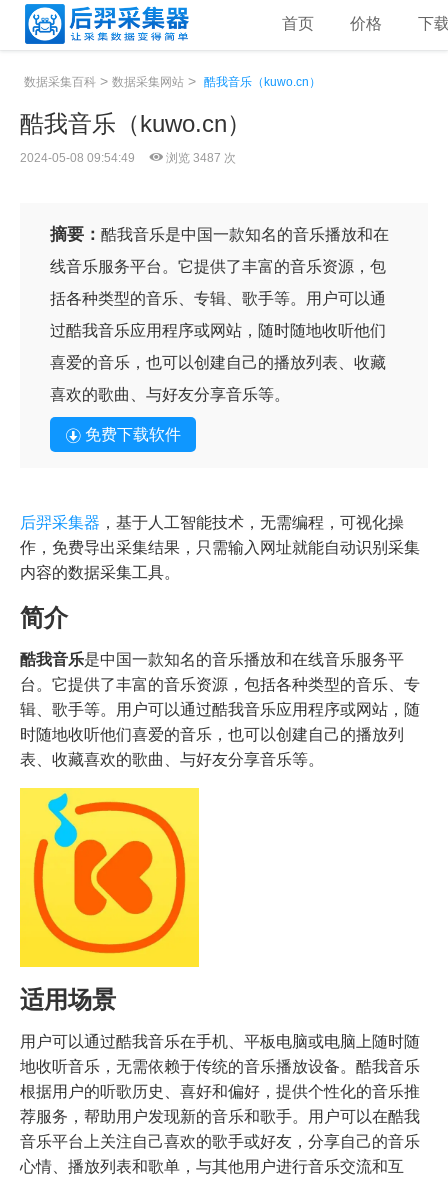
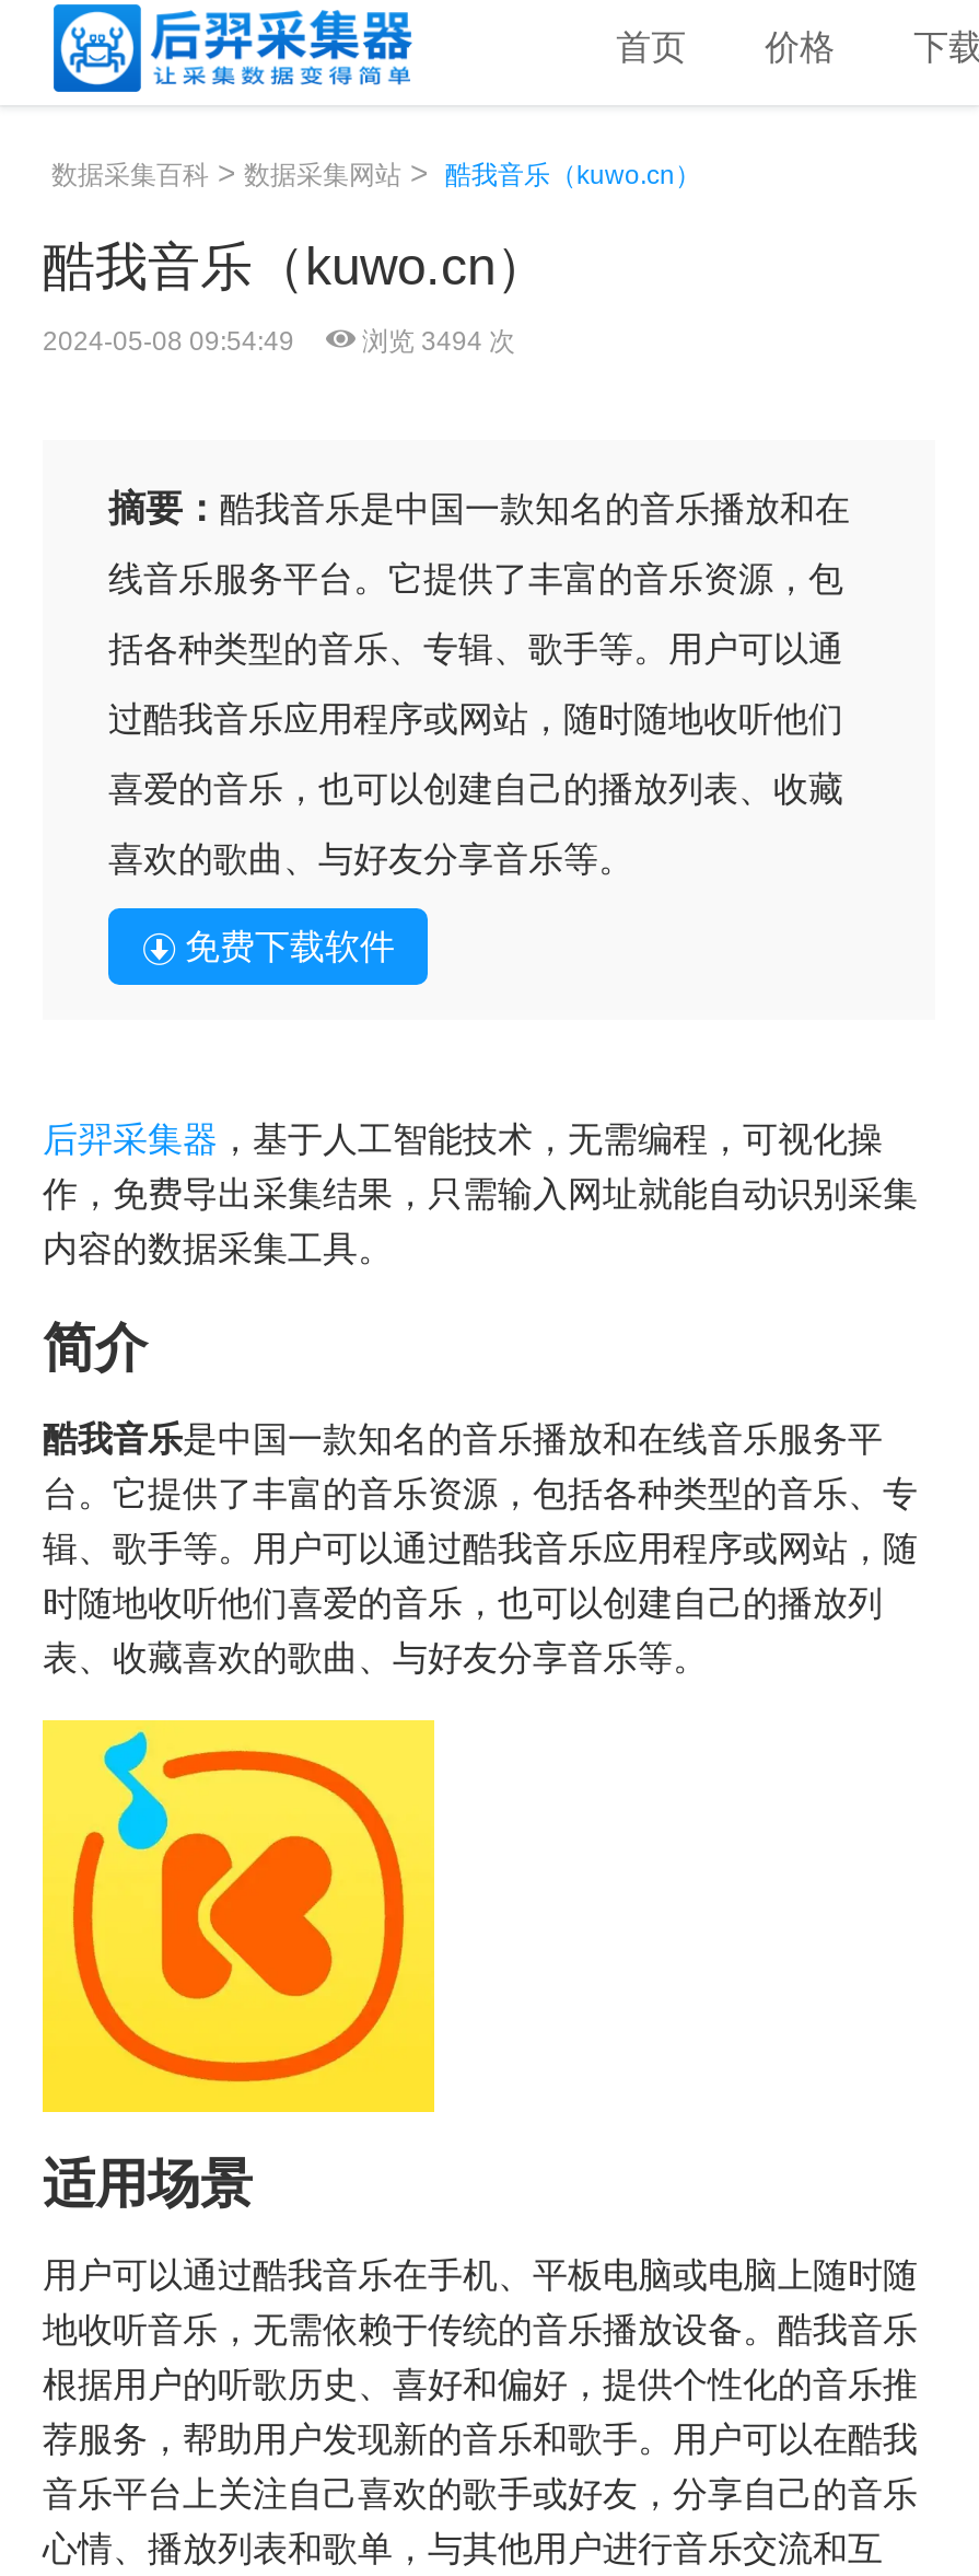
[20,151,236,165] 2024-05-08 09:54:49 浏览 3487 次 -> [43,326,515,357] 2024-05-08 09:54:49 浏览 3494 次

